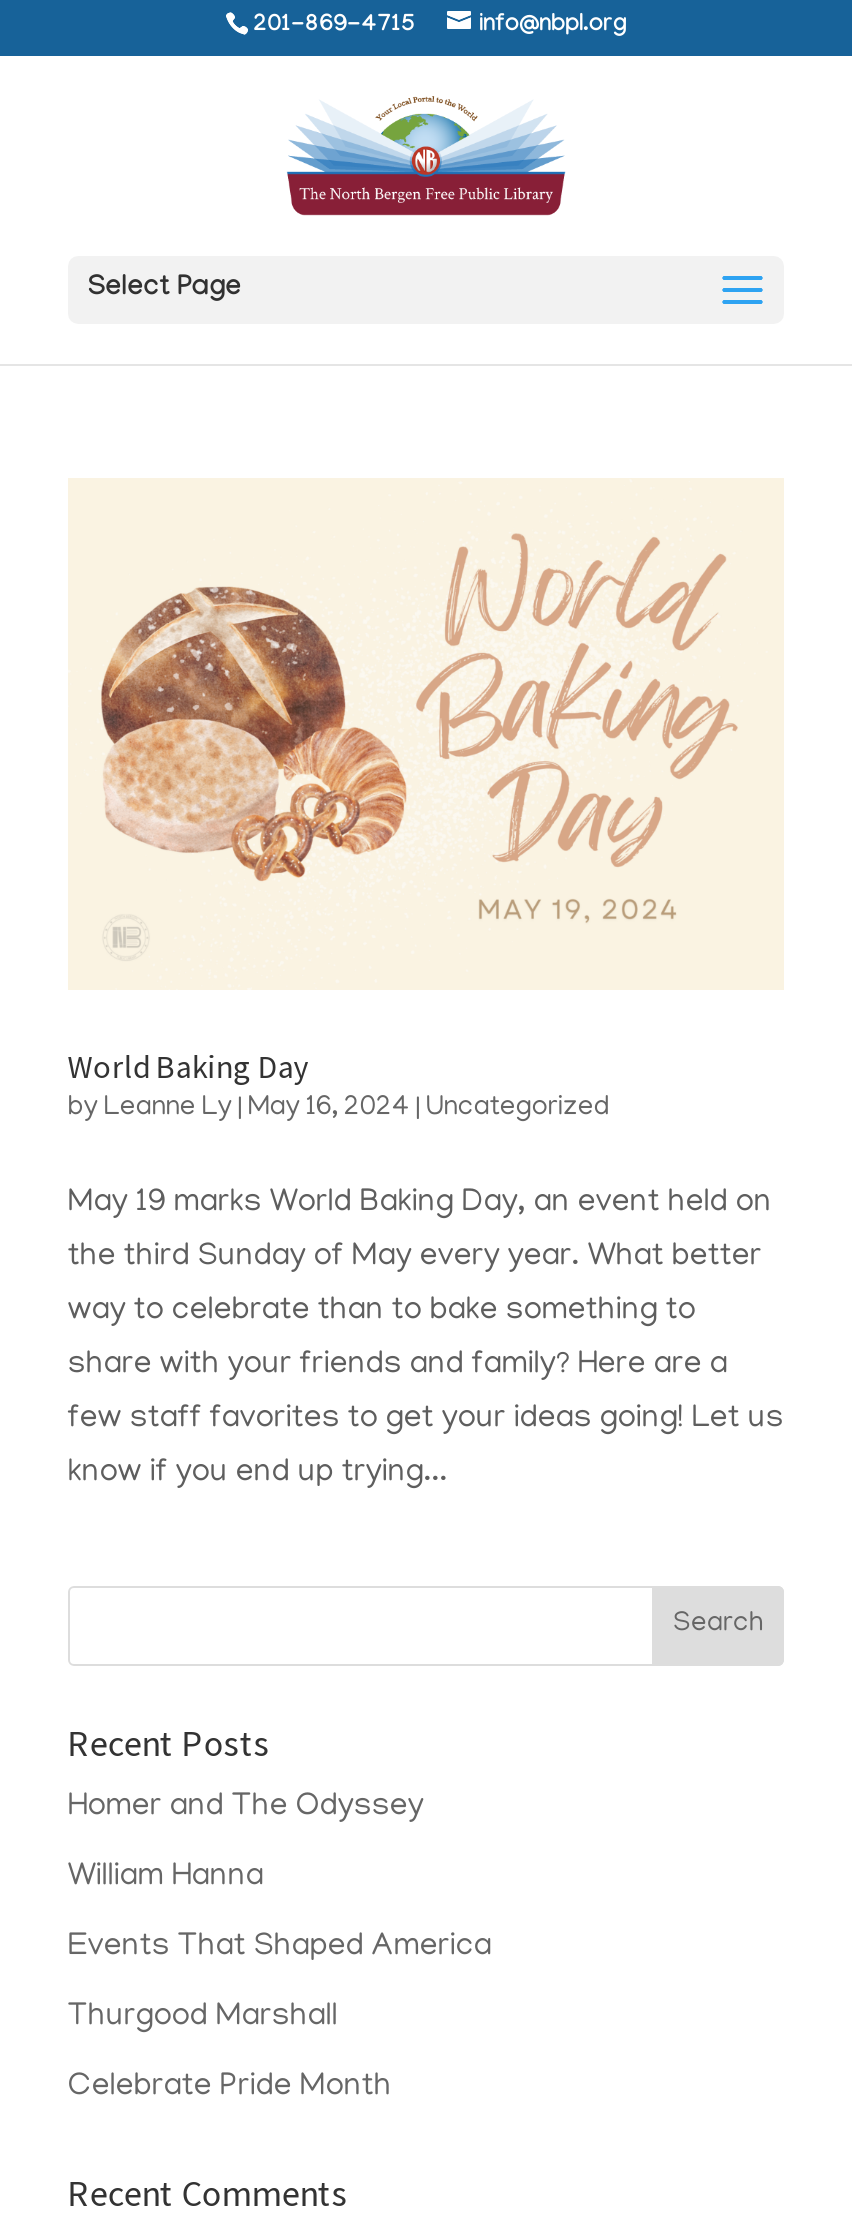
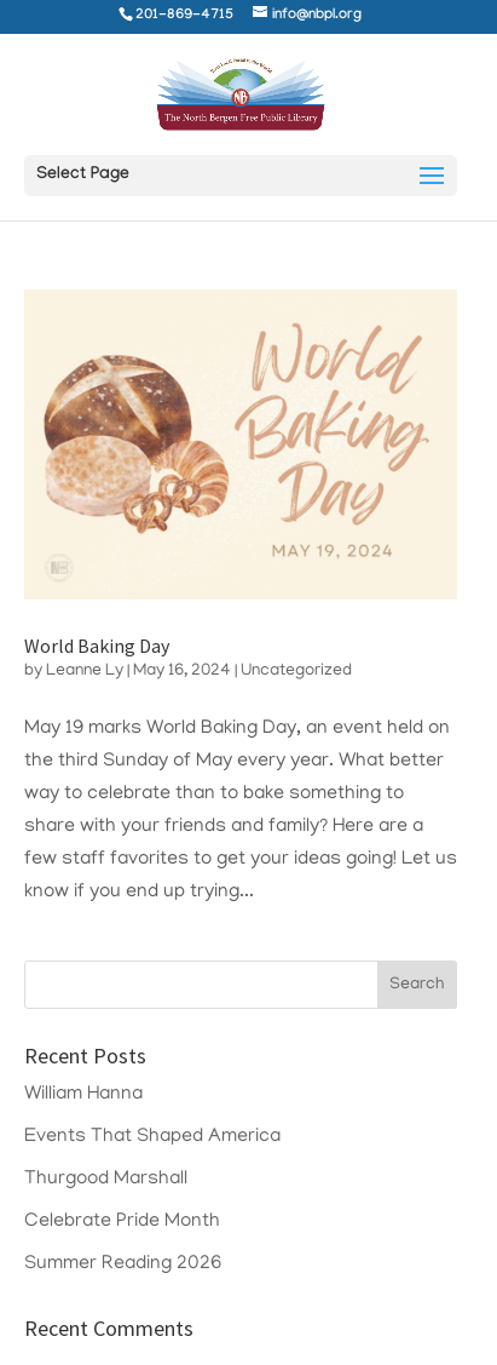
[68,1790,424,1826] Homer and The Odyssey -> none
moved [68,1860,492,2106] -> [24,1084,280,1233]: William Hanna | Events That Shaped America | Thurgood Marshall | Celebrate Pride Month
none -> [24,1254,221,1275] Summer Reading 2026

